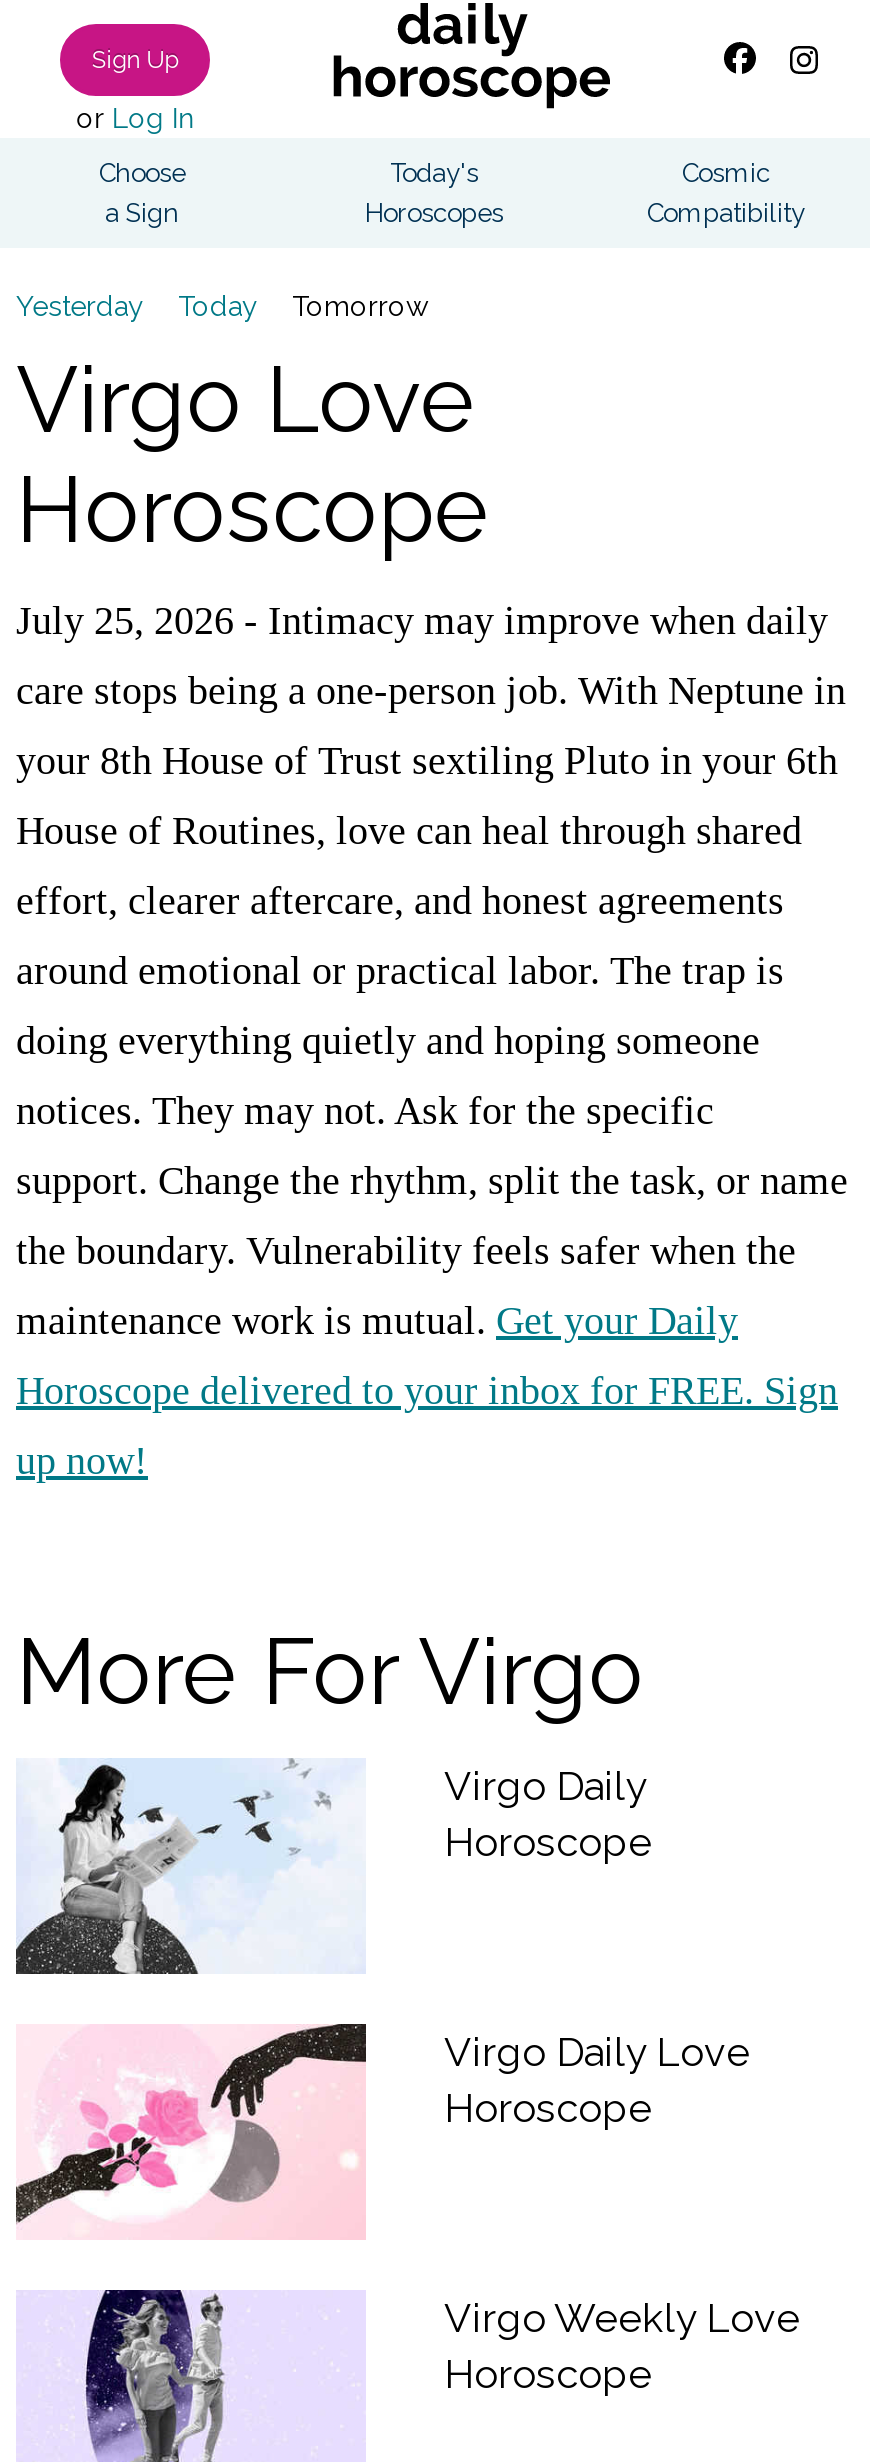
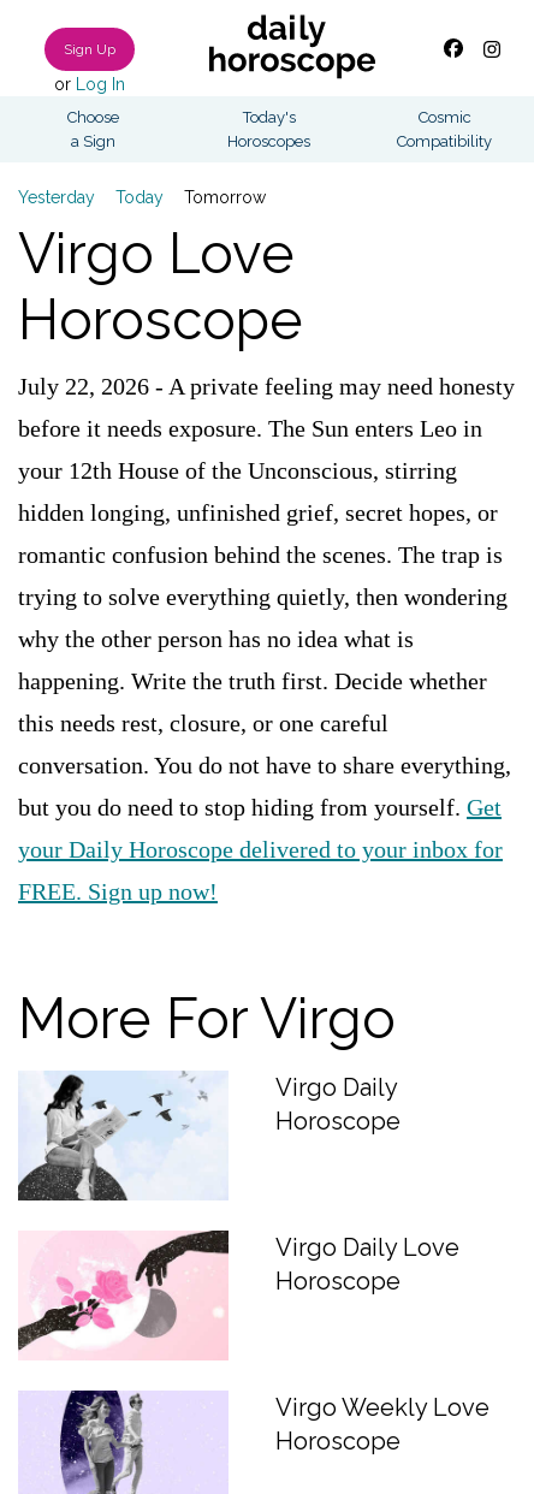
[16,598,828,642] July 25, 2026 - Intimacy may improve when daily -> [18,373,515,399] July 22, 2026 - A private feeling may need honesty
[16,668,846,712] care stops being a one-person job. With Neptune in -> [18,415,482,441] before it needs exposure. The Sun enters Leo in
[16,738,838,782] your 8th House of Trust sextiling Pluto in your 6th -> [18,457,457,484] your 12th House of the Unconscious, stirring
[16,808,802,852] House of Routines, love can heal through shared -> [18,499,498,526] hidden longing, unfinished grief, secret hopes, or
[16,878,784,922] effort, clearer aftercare, and honest agreements -> [18,541,503,568] romantic confusion behind the scenes. The trap is
[16,948,784,992] around emotional or practical labor. The trap is -> [18,583,508,610] trying to solve everything quietly, then wondering
[16,1018,760,1062] doing everything quietly and hoping someone -> [18,626,414,652] why the other person has no idea what is
[16,1088,714,1132] notices. They may not. Ask for the specific -> [18,668,487,694] happening. Write the truth first. Decide whether
[16,1158,848,1202] support. Change the rhythm, split the task, or name -> [18,710,388,736] this needs rest, closure, or one careful
[16,1228,796,1272] the boundary. Vulnerability feels safer when the -> [18,752,511,778] conversation. You do not have to share everything,
[16,1298,738,1342] maintenance work is mutual. Get your Daily -> [18,794,502,820] but you do need to stop hiding from yourself. Get
[16,1368,838,1412] Horoscope delivered to your inbox for FREE. Sign -> [18,836,503,862] your Daily Horoscope delivered to your inbox for
[16,1438,148,1482] up now! -> [18,878,218,905] FREE. Sign up now!

